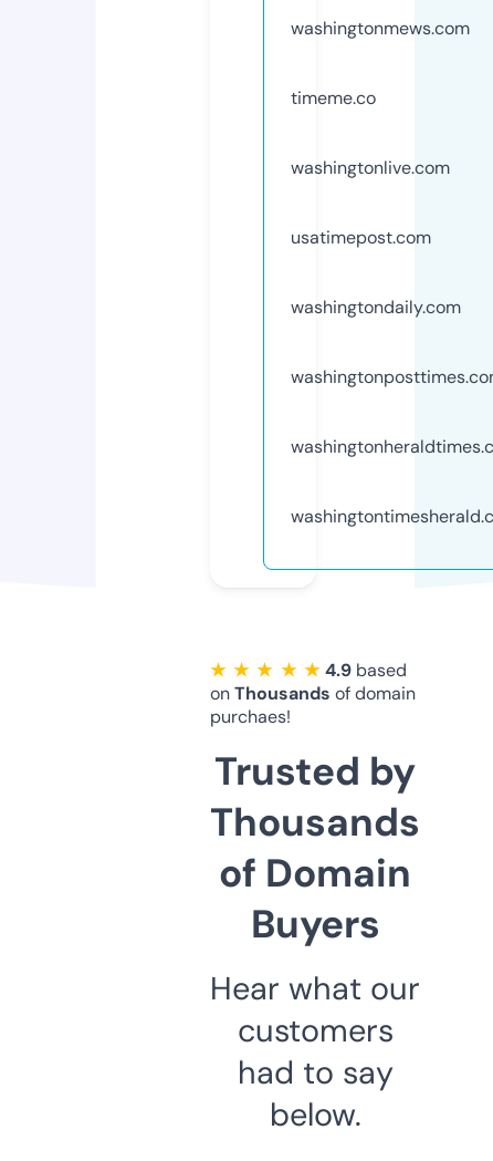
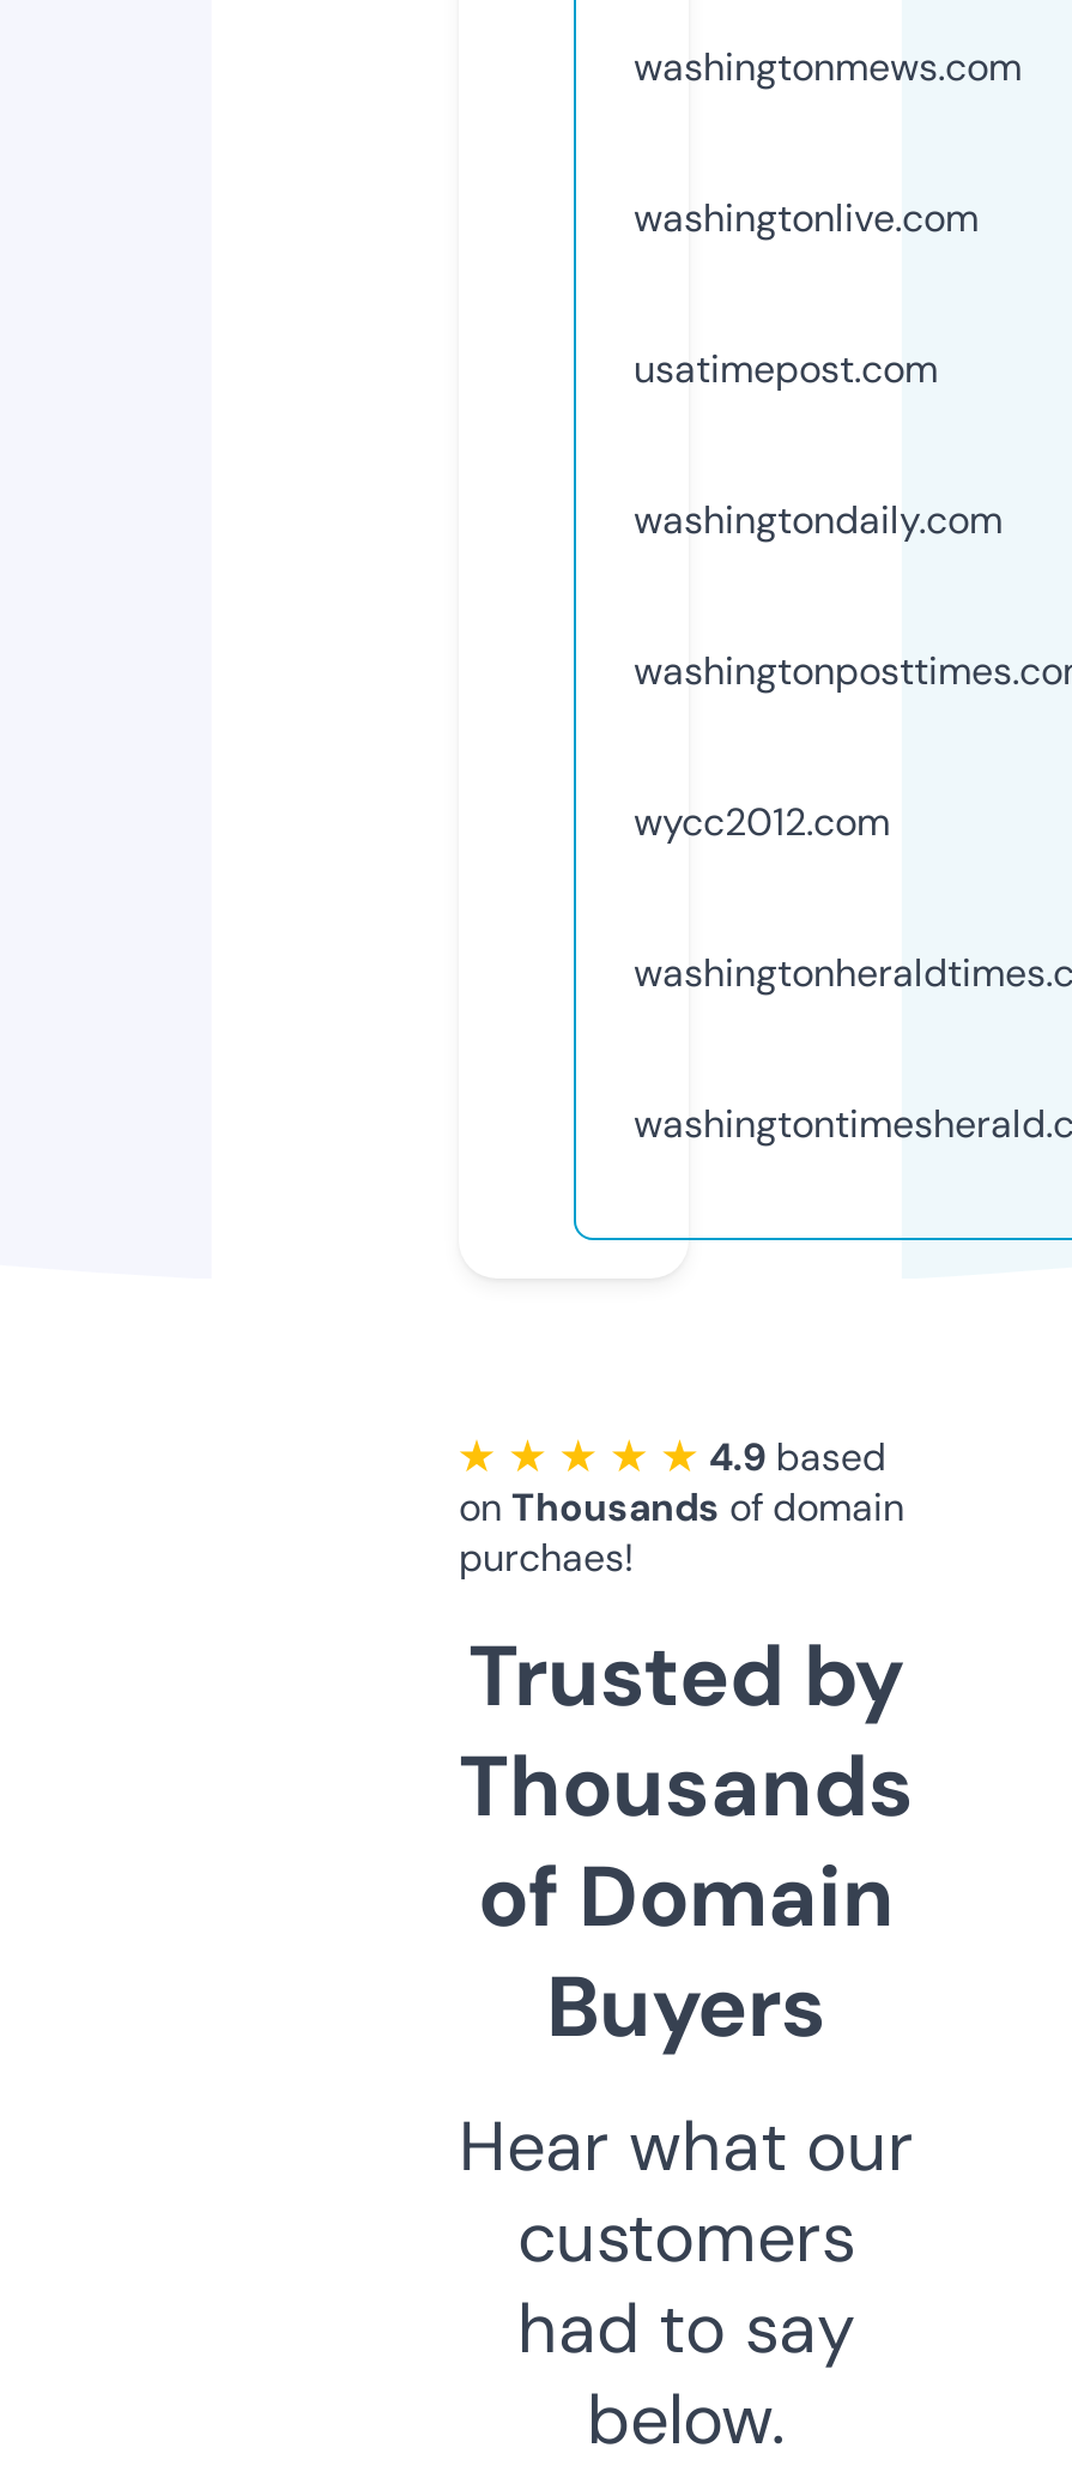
[291,86,376,109] timeme.co -> none
moved [291,156,461,319] -> [634,192,1003,545]: washingtonlive.com | usatimepost.com | washingtondaily.com
none -> [634,796,890,847] wycc2012.com

